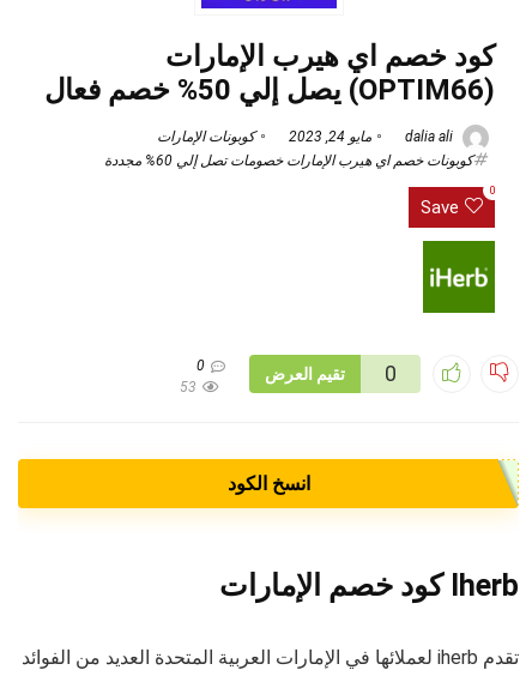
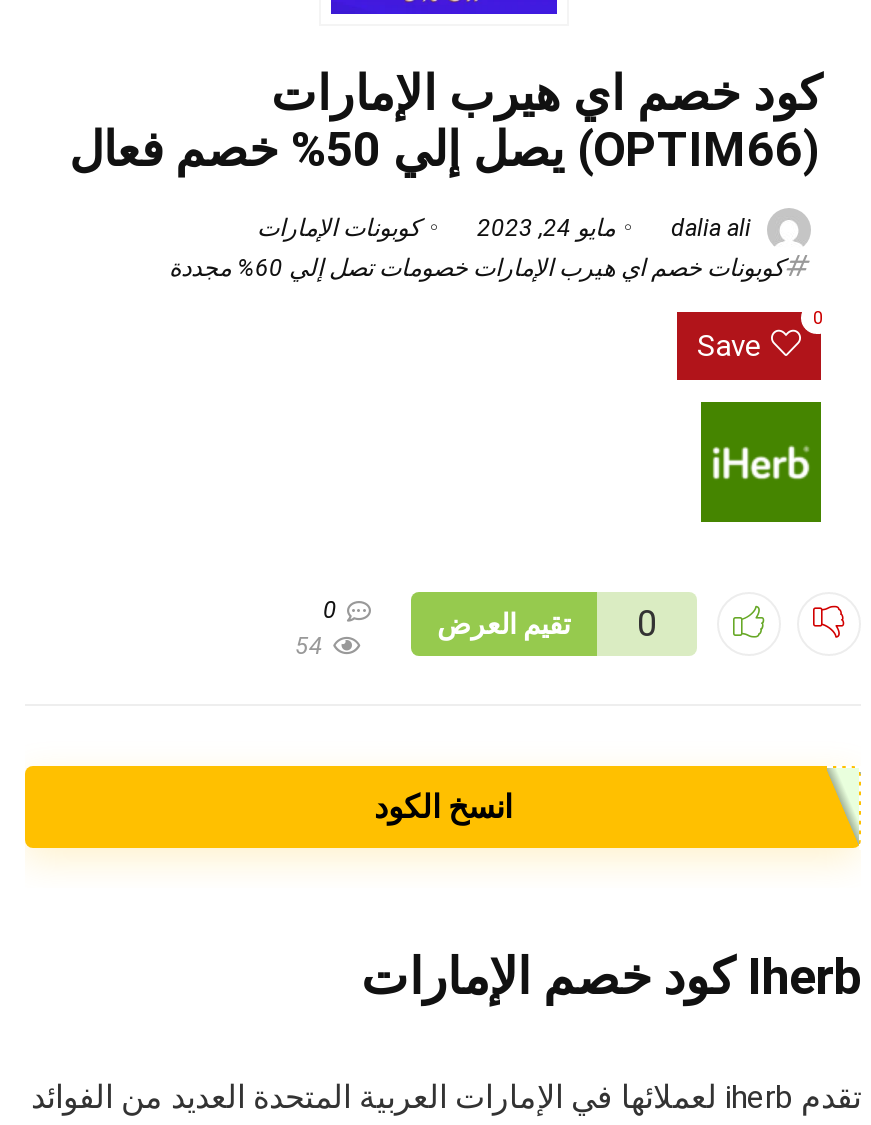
[180,379,197,396] 53 -> [295,632,323,660] 54

